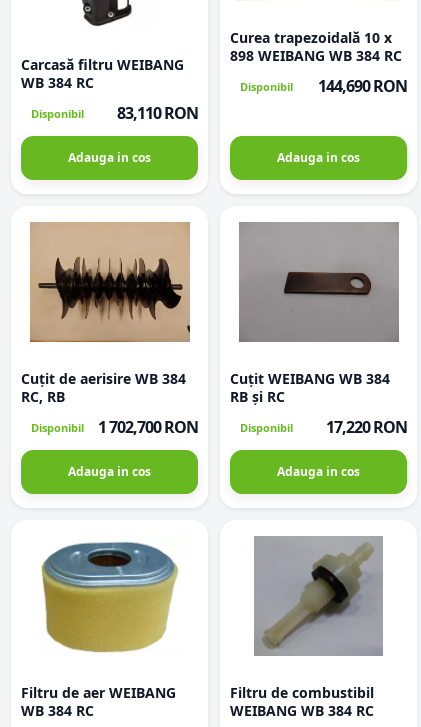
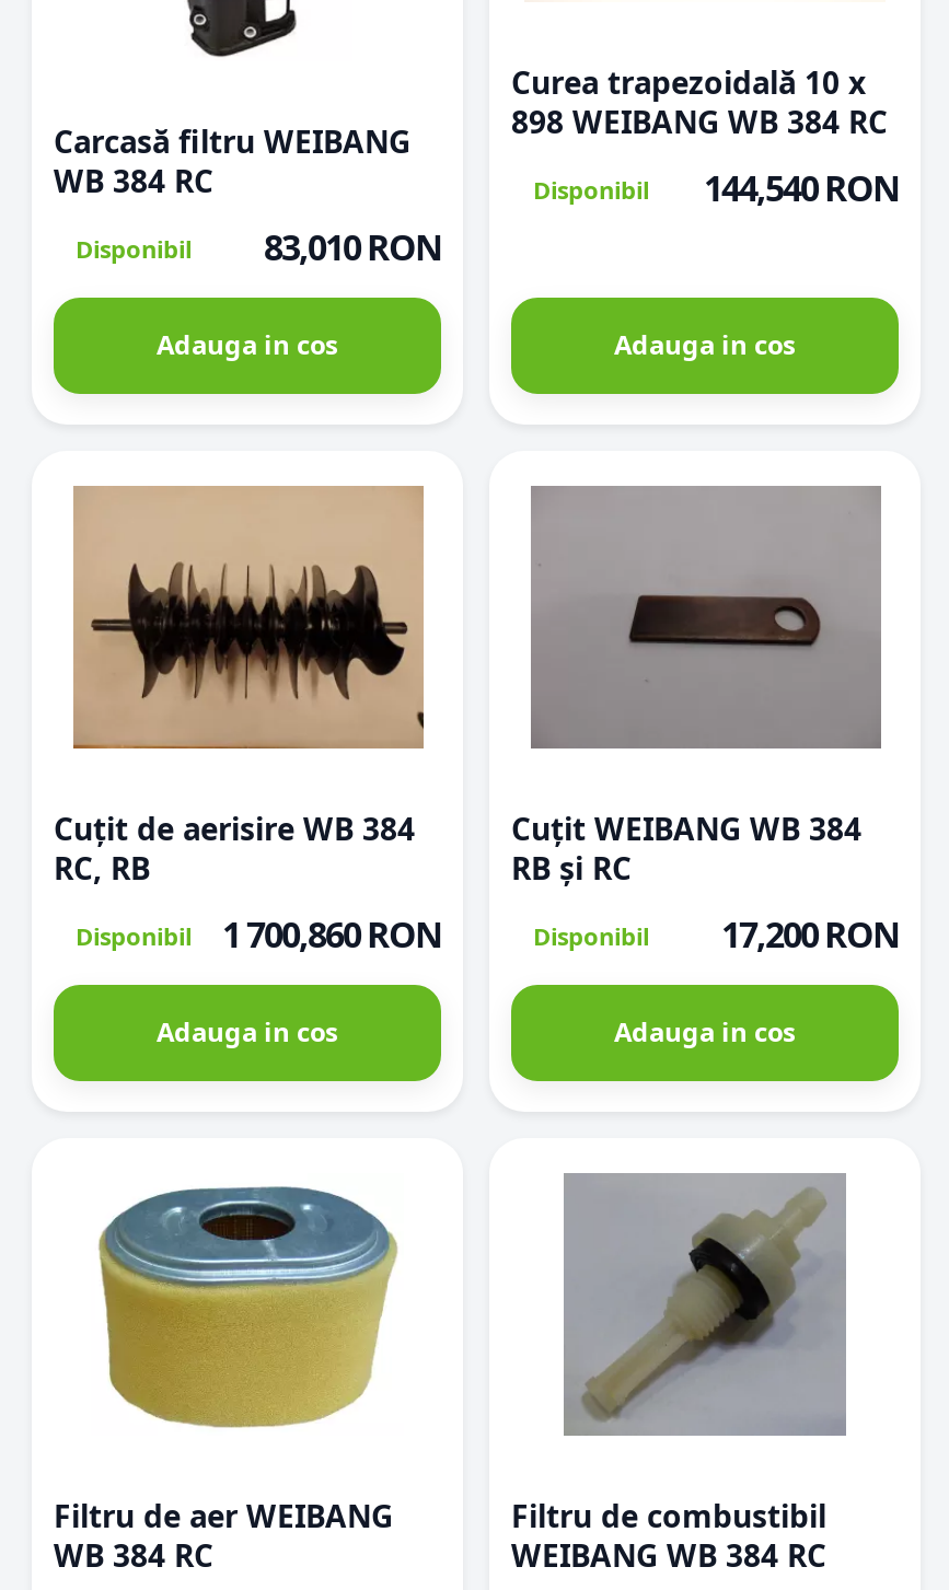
[240,75,407,97] Disponibil 144,690 RON -> [533,164,899,212] Disponibil 144,540 RON
[117,102,198,124] 83,110 RON -> [264,223,441,271] 83,010 RON
[31,416,198,438] Disponibil 1 702,700 RON -> [76,910,441,959] Disponibil 1 700,860 RON
[326,416,407,438] 17,220 RON -> [721,910,899,959] 17,200 RON

